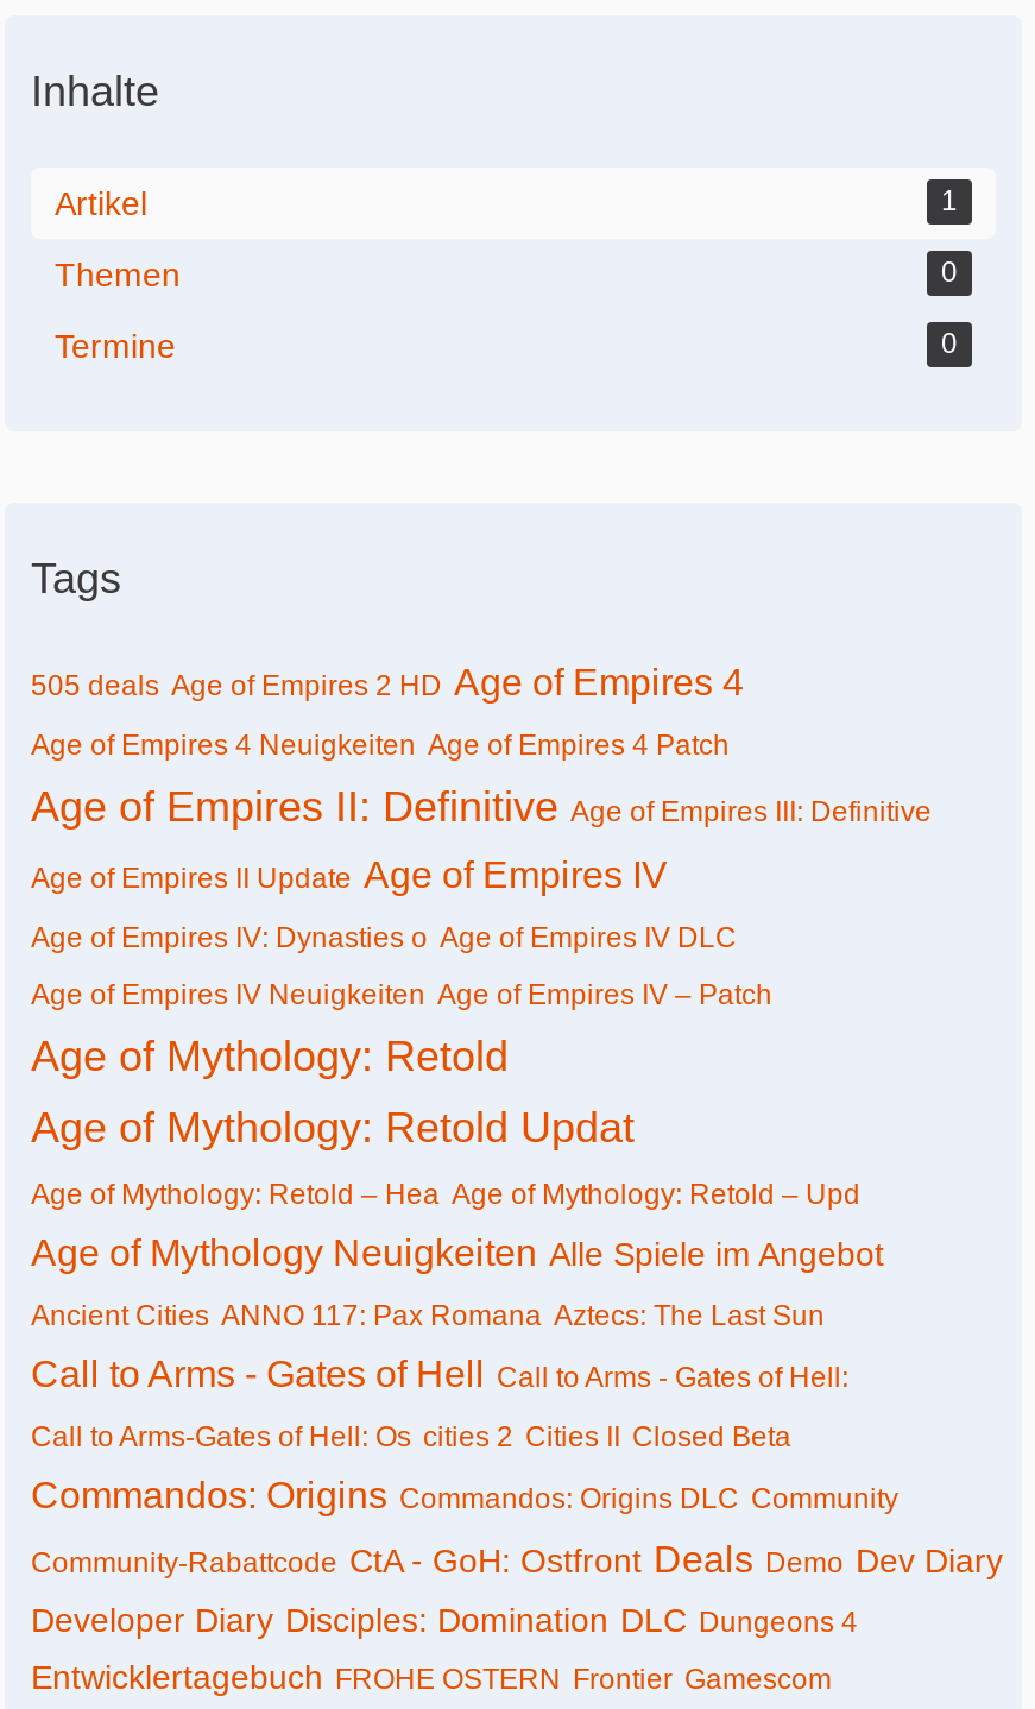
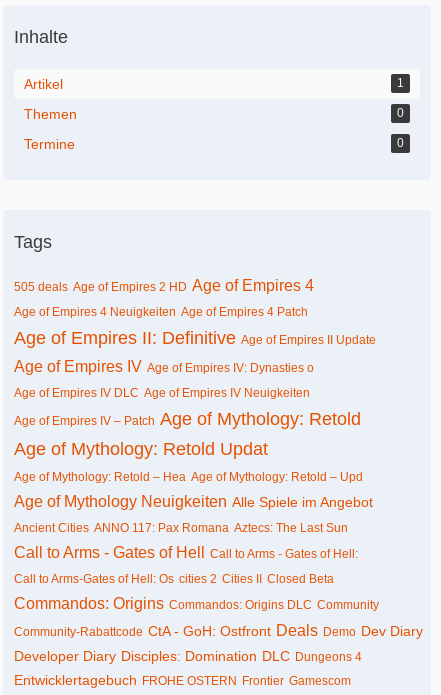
[31,782,932,1079] Age of Empires II: Definitive Age of Empires III: Definitive | Age of Empires II Update Age of Empires IV | Age of Empires IV: Dynasties o Age of Empires IV DLC | Age of Empires IV Neuigkeiten Age of Empires IV – Patch | Age of Mythology: Retold -> [14,327,376,428] Age of Empires II: Definitive Age of Empires II Update | Age of Empires IV Age of Empires IV: Dynasties o | Age of Empires IV DLC Age of Empires IV Neuigkeiten | Age of Empires IV – Patch Age of Mythology: Retold

